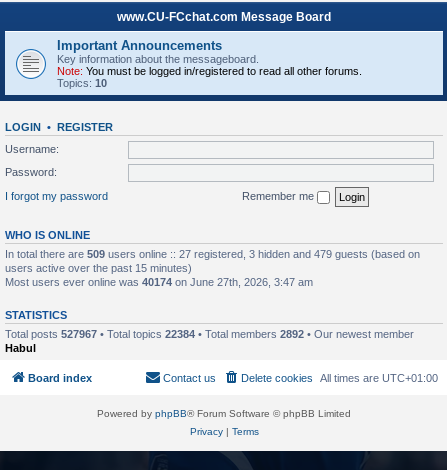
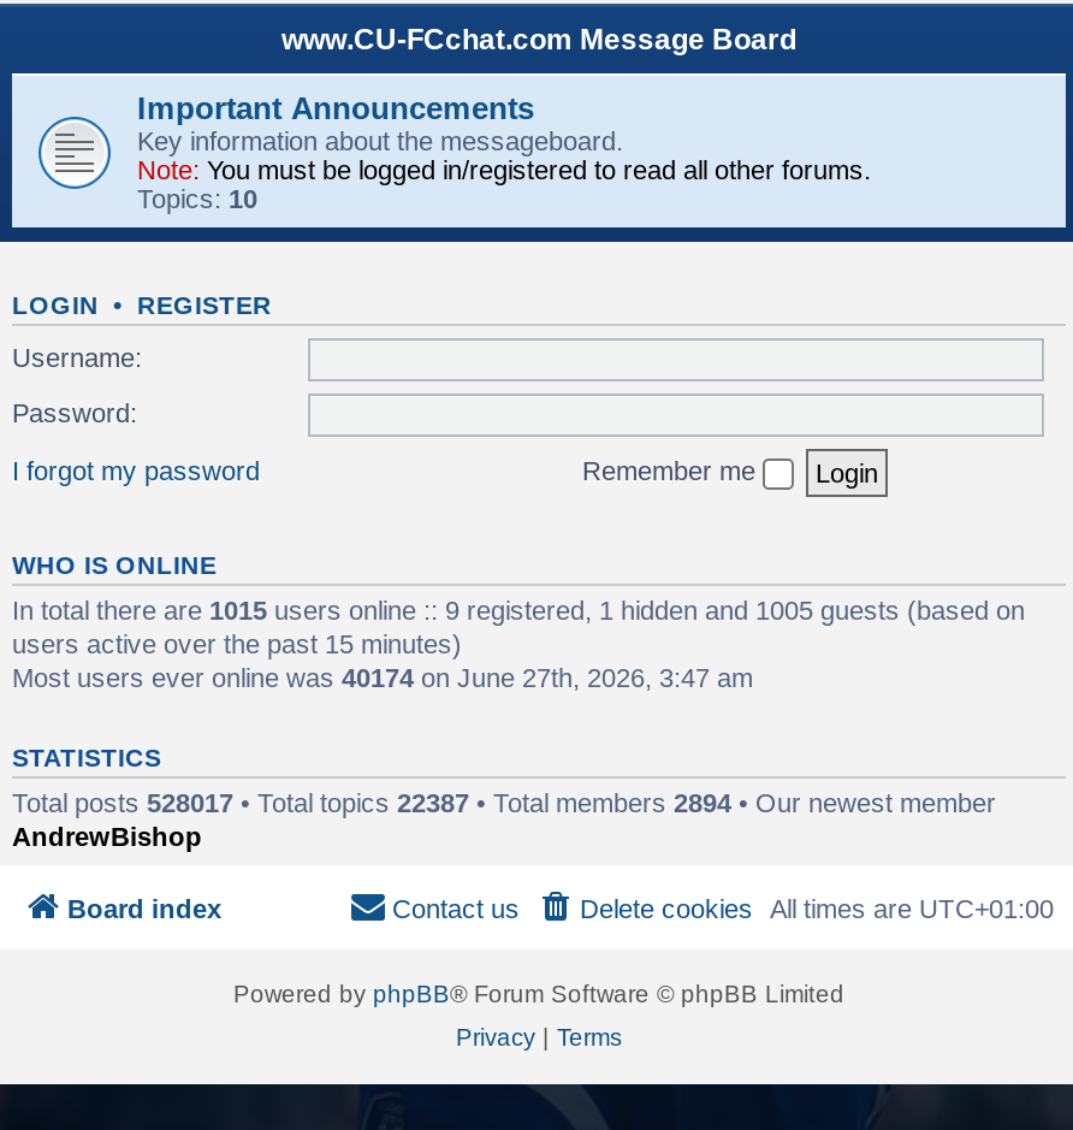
[5,247,420,259] In total there are 509 users online :: 27 registered, 3 hidden and 479 guests (based on -> [12,594,1025,623] In total there are 1015 users online :: 9 registered, 1 hidden and 1005 guests (based on
[5,327,414,353] Total posts 527967 • Total topics 22384 • Total members 2892 • Our newest member | Habul -> [12,787,996,850] Total posts 528017 • Total topics 22387 • Total members 2894 • Our newest member | AndrewBishop

